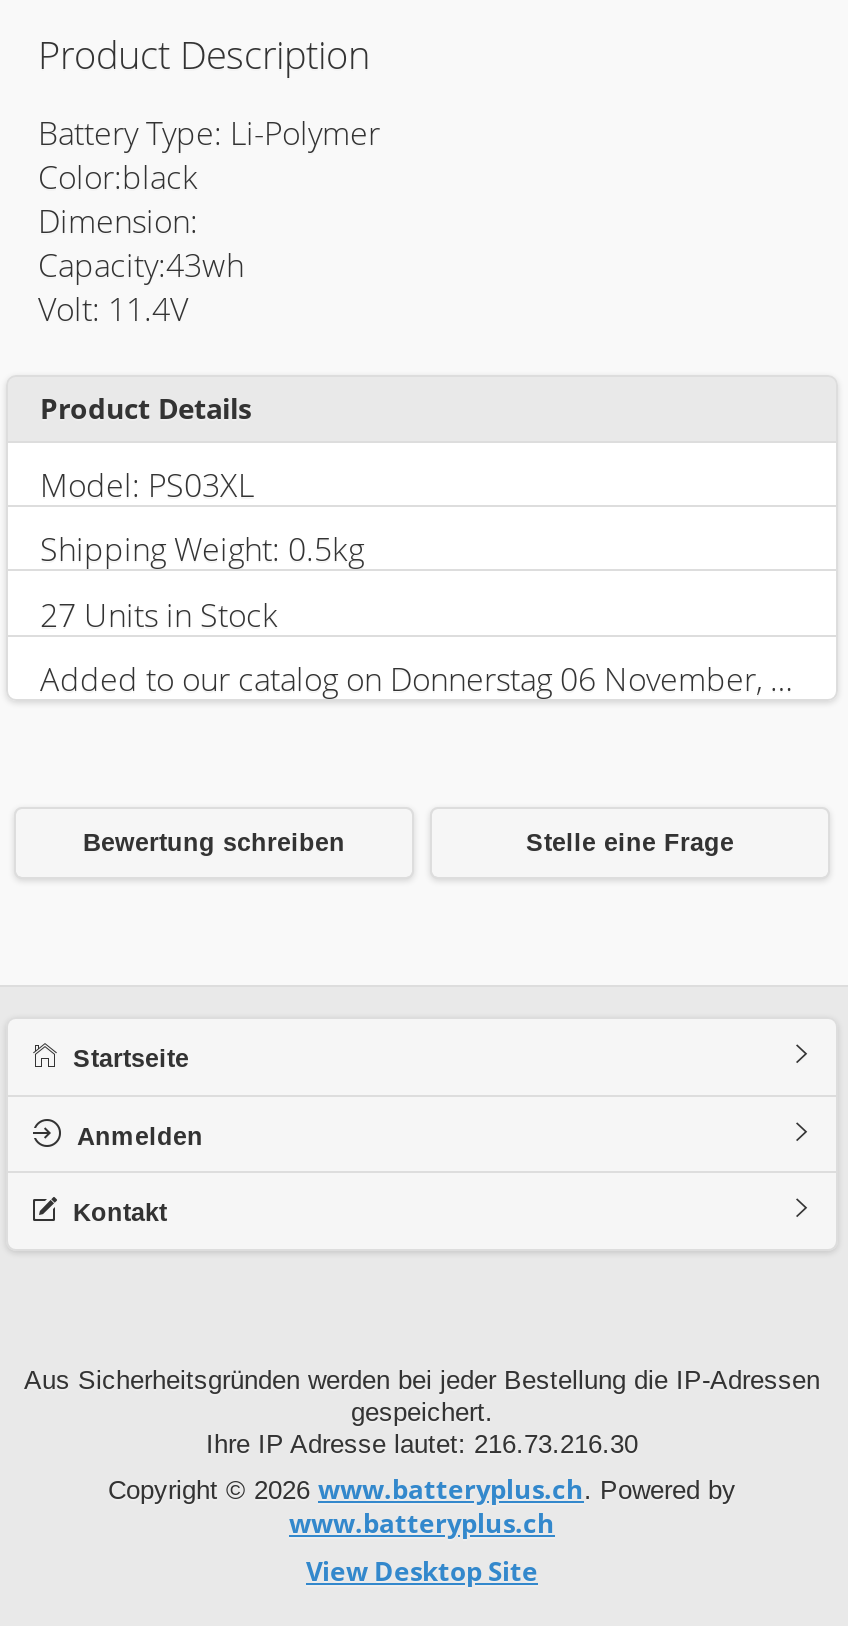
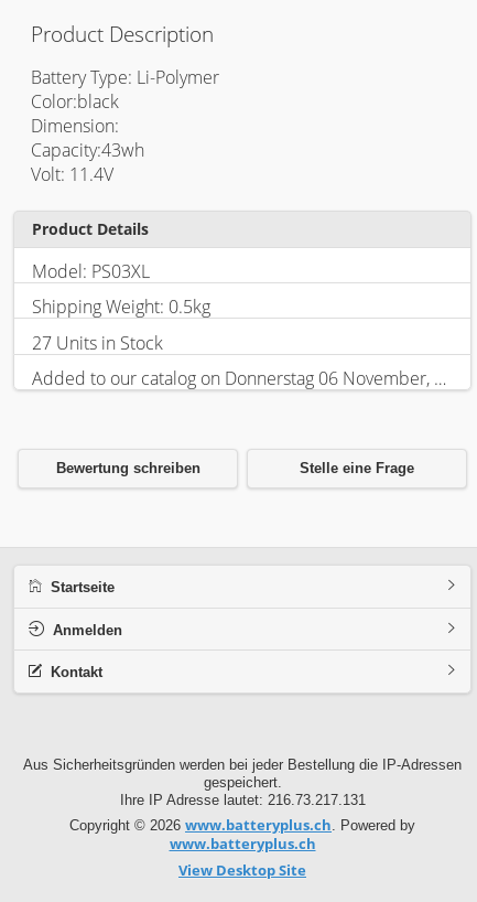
[206,1429,638,1459] Ihre IP Adresse lautet: 216.73.216.30 -> [120,792,365,808] Ihre IP Adresse lautet: 216.73.217.131

